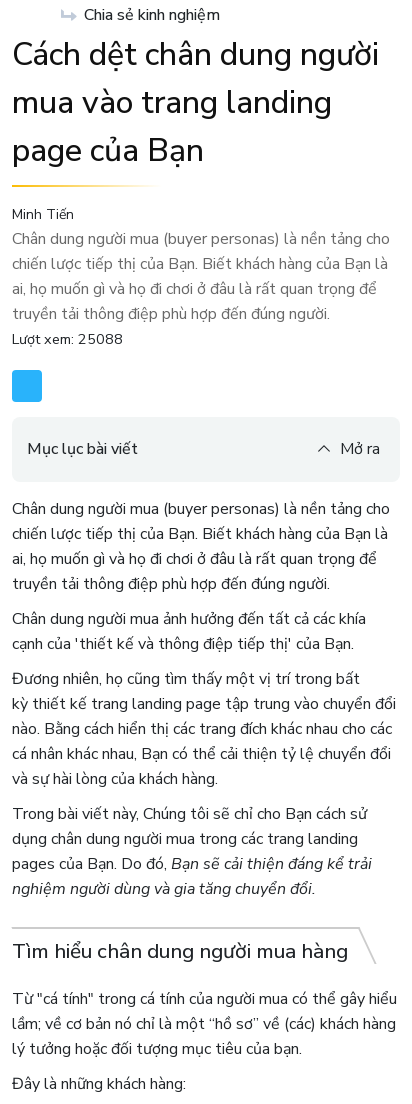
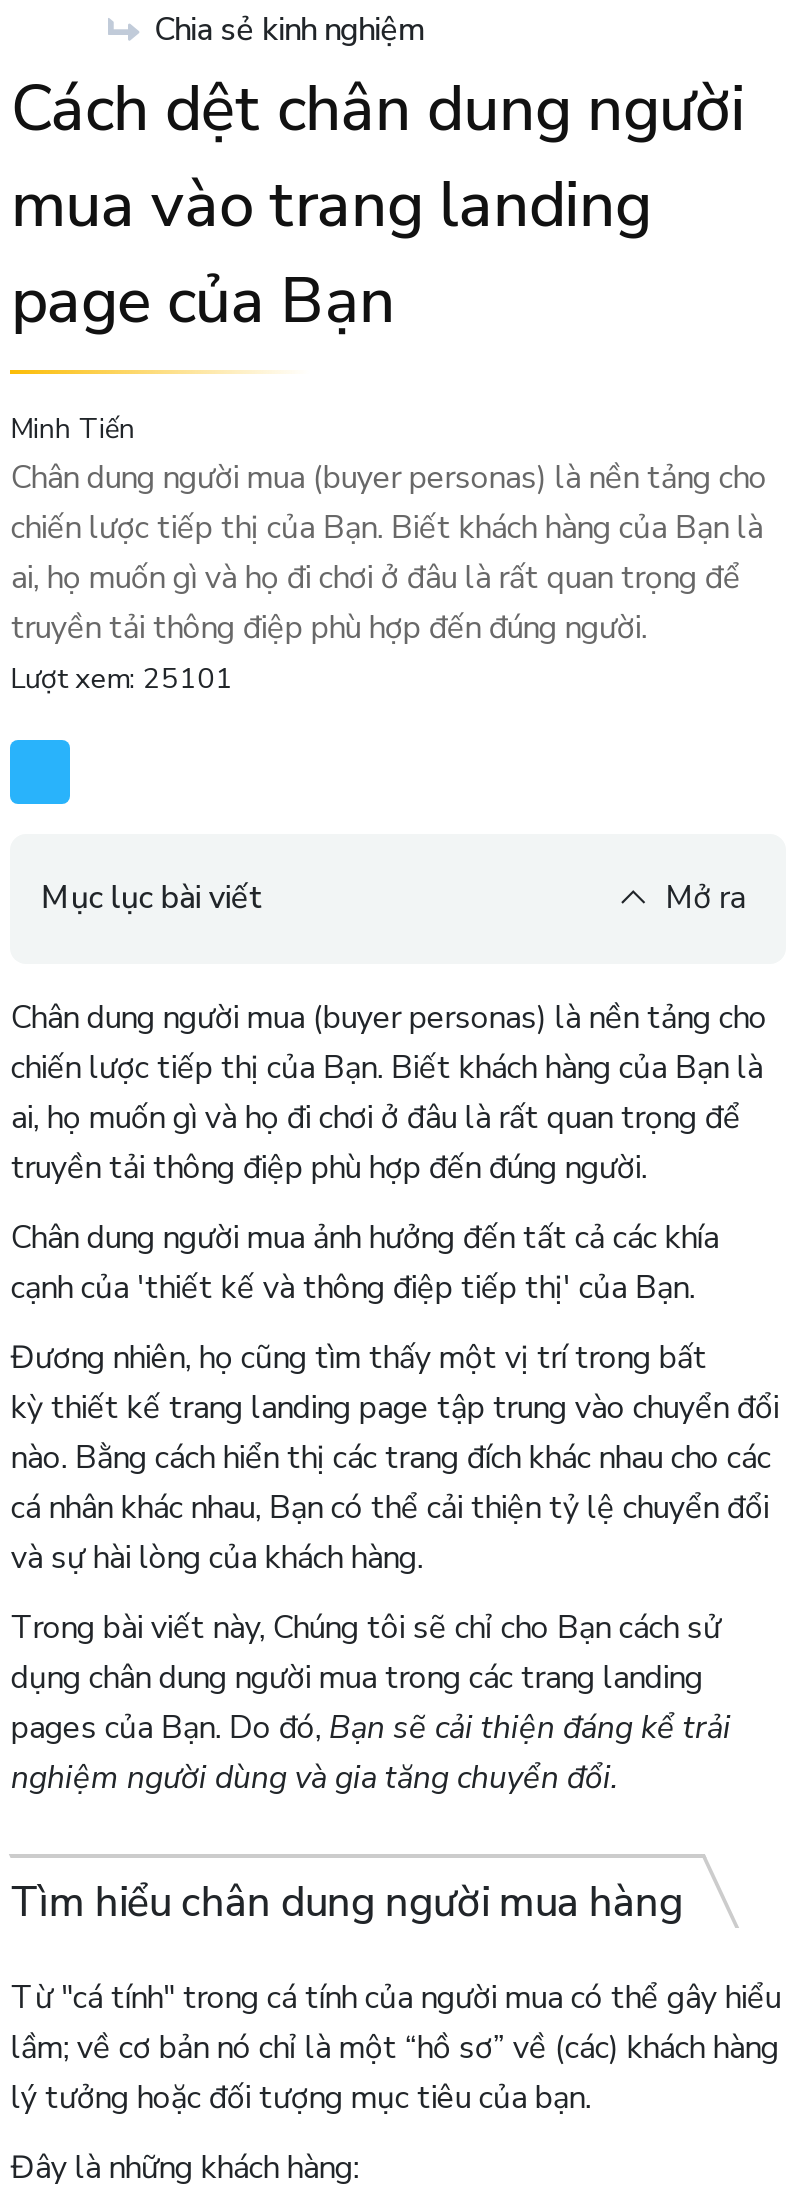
[12,329,123,349] Lượt xem: 25088 -> [11,658,233,698] Lượt xem: 25101

